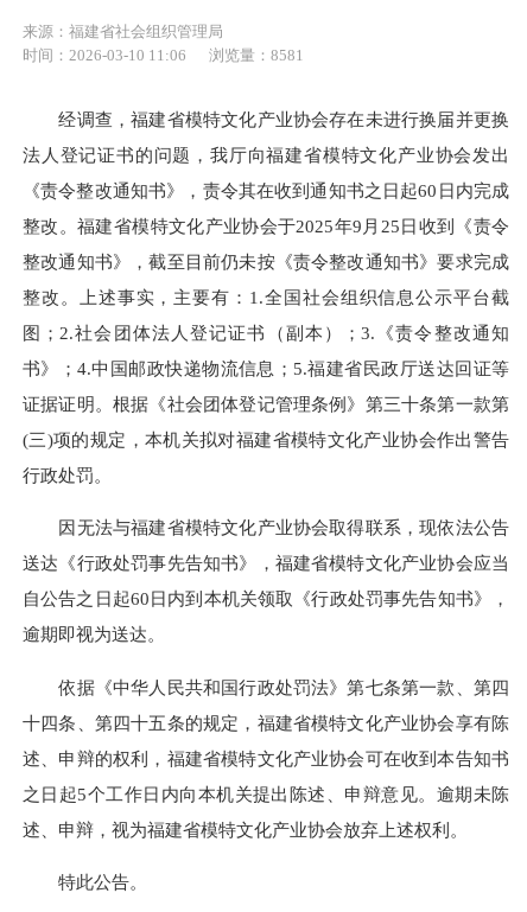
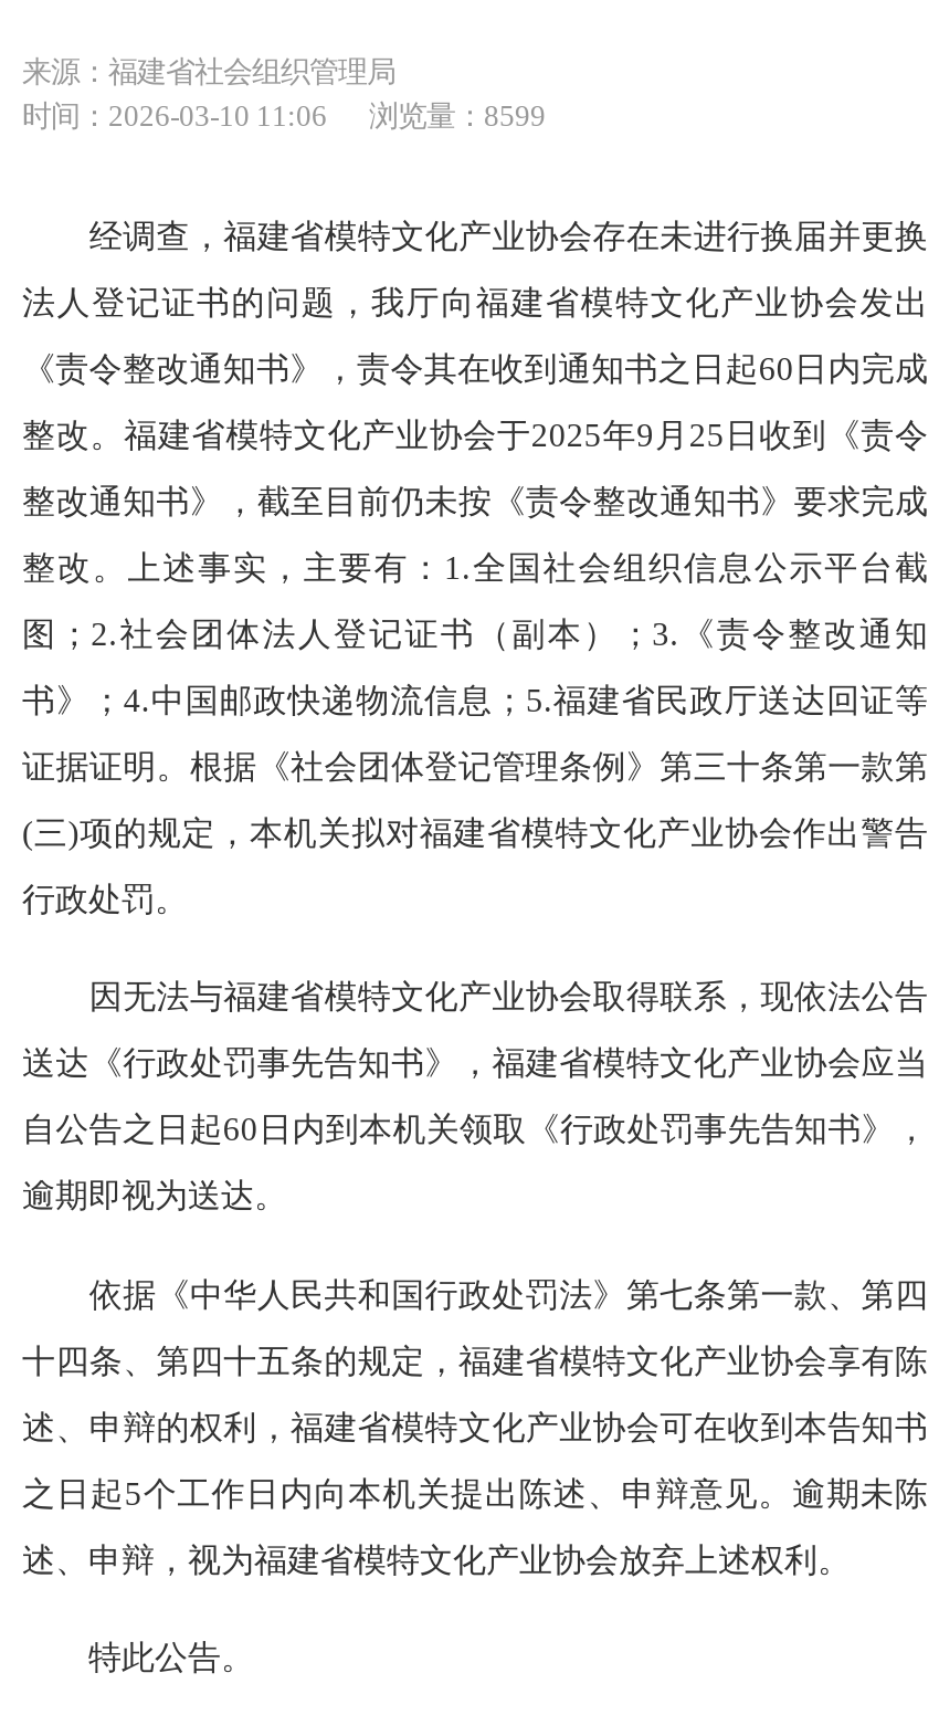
[23,46,304,63] 时间：2026-03-10 11:06 浏览量：8581 -> [22,98,546,131] 时间：2026-03-10 11:06 浏览量：8599

